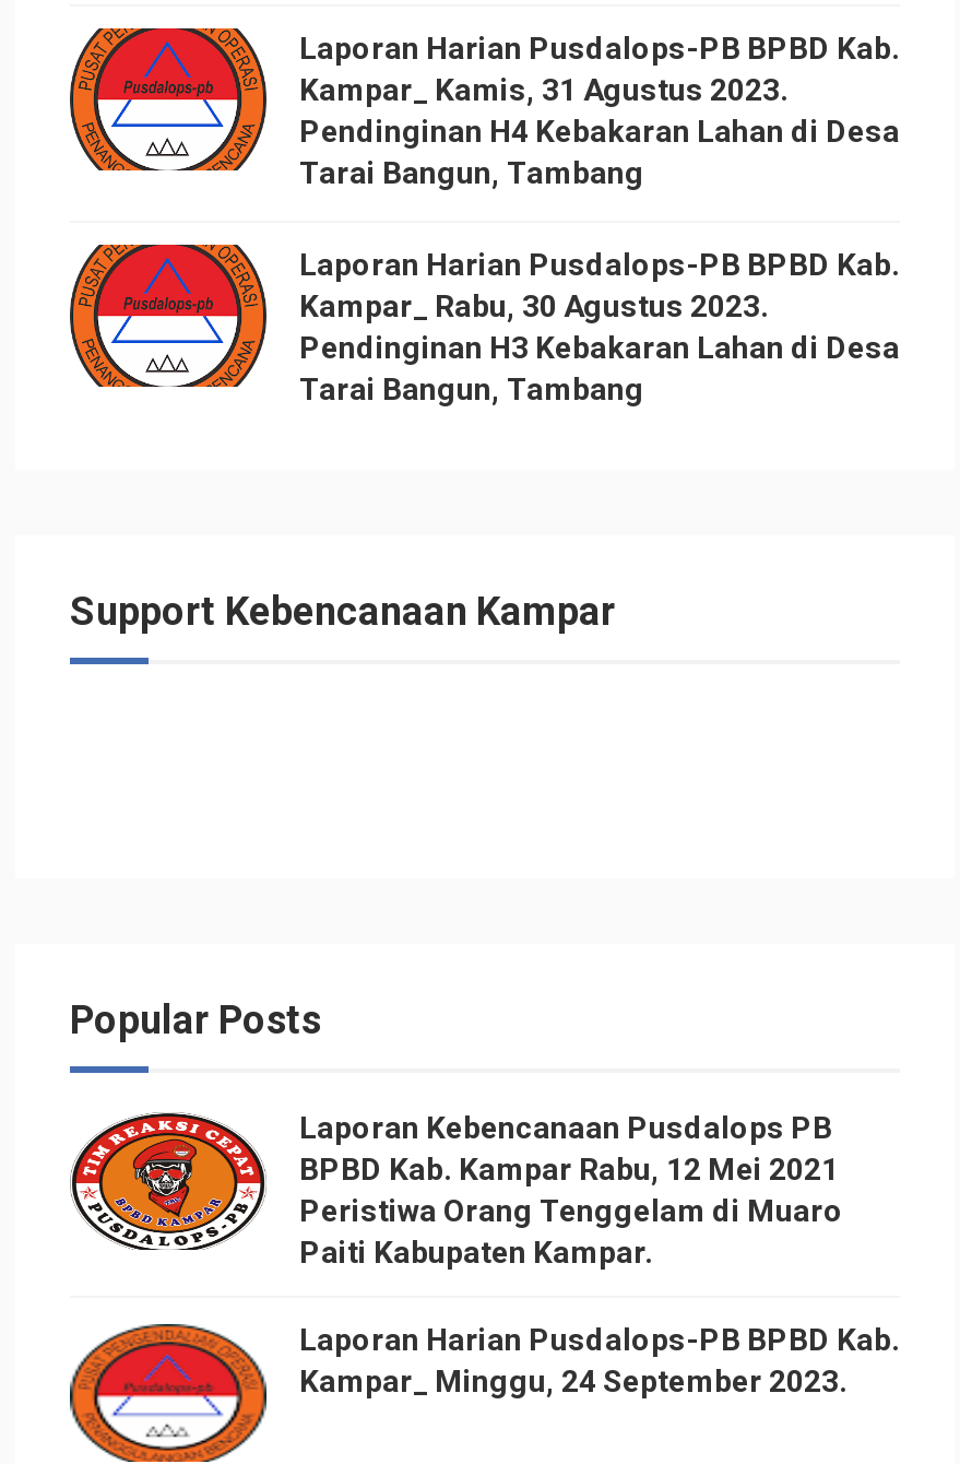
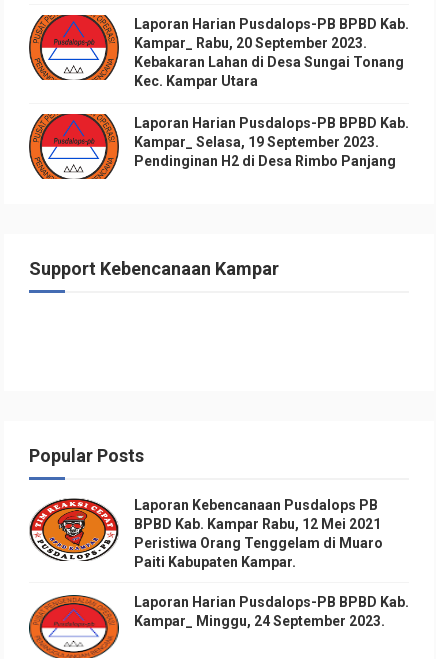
[299,72,900,190] Kampar_ Kamis, 31 Agustus 2023. | Pendinginan H4 Kebakaran Lahan di Desa | Tarai Bangun, Tambang -> [134,35,404,89] Kampar_ Rabu, 20 September 2023. | Kebakaran Lahan di Desa Sungai Tonang | Kec. Kampar Utara
[299,288,900,406] Kampar_ Rabu, 30 Agustus 2023. | Pendinginan H3 Kebakaran Lahan di Desa | Tarai Bangun, Tambang -> [134,134,396,169] Kampar_ Selasa, 19 September 2023. | Pendinginan H2 di Desa Rimbo Panjang

